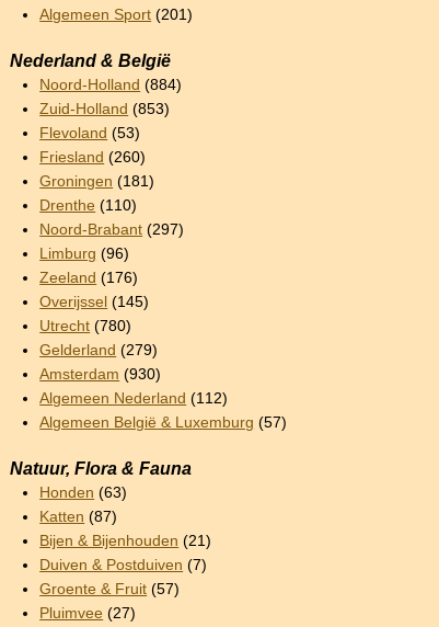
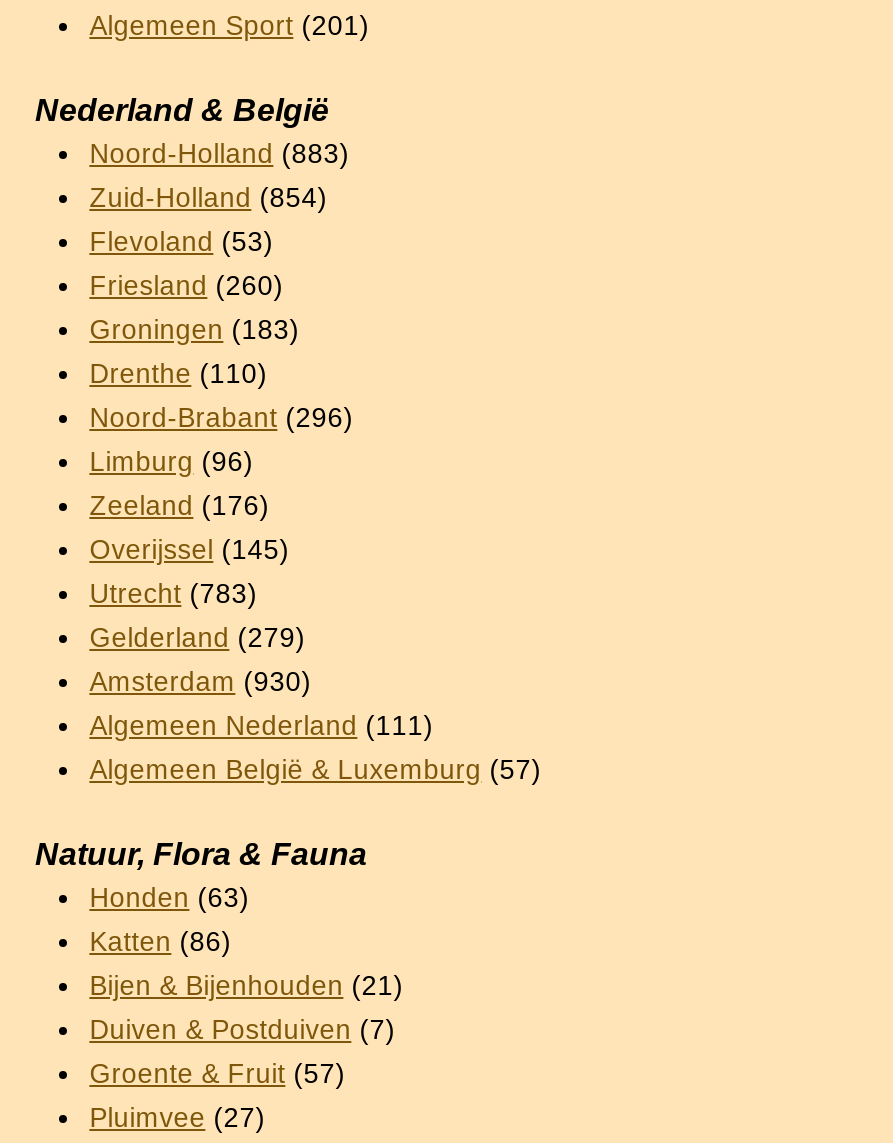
[40,76,182,93] Noord-Holland (884) -> [89,138,349,168] Noord-Holland (883)
[40,101,170,117] Zuid-Holland (853) -> [89,182,327,212] Zuid-Holland (854)
[40,173,155,189] Groningen (181) -> [89,314,299,344] Groningen (183)
[40,221,184,238] Noord-Brabant (297) -> [89,402,353,432] Noord-Brabant (296)
[40,318,132,334] Utrecht (780) -> [89,578,257,608] Utrecht (783)
[40,390,228,406] Algemeen Nederland (112) -> [89,710,433,740] Algemeen Nederland (111)
[40,508,117,525] Katten (87) -> [89,926,231,956] Katten (86)

